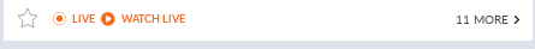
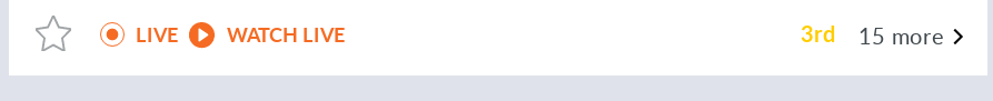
[456,10,509,27] 11 MORE -> [801,18,943,50] 3rd | 15 more

